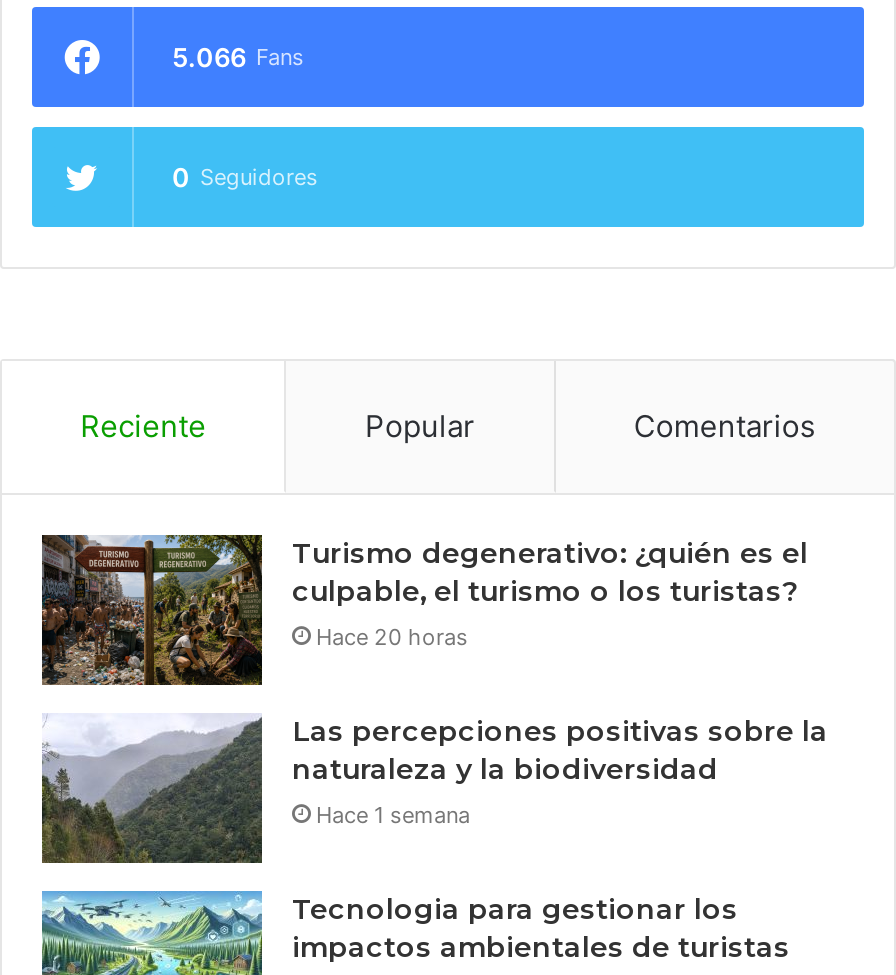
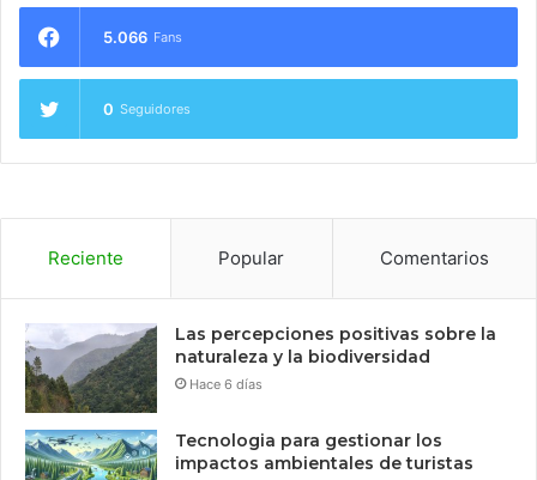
[40,533,808,685] [image] | Turismo degenerativo: ¿quién es el | culpable, el turismo o los turistas? | Hace 20 horas -> none
[316,802,470,830] Hace 1 semana -> [189,376,263,393] Hace 6 días

